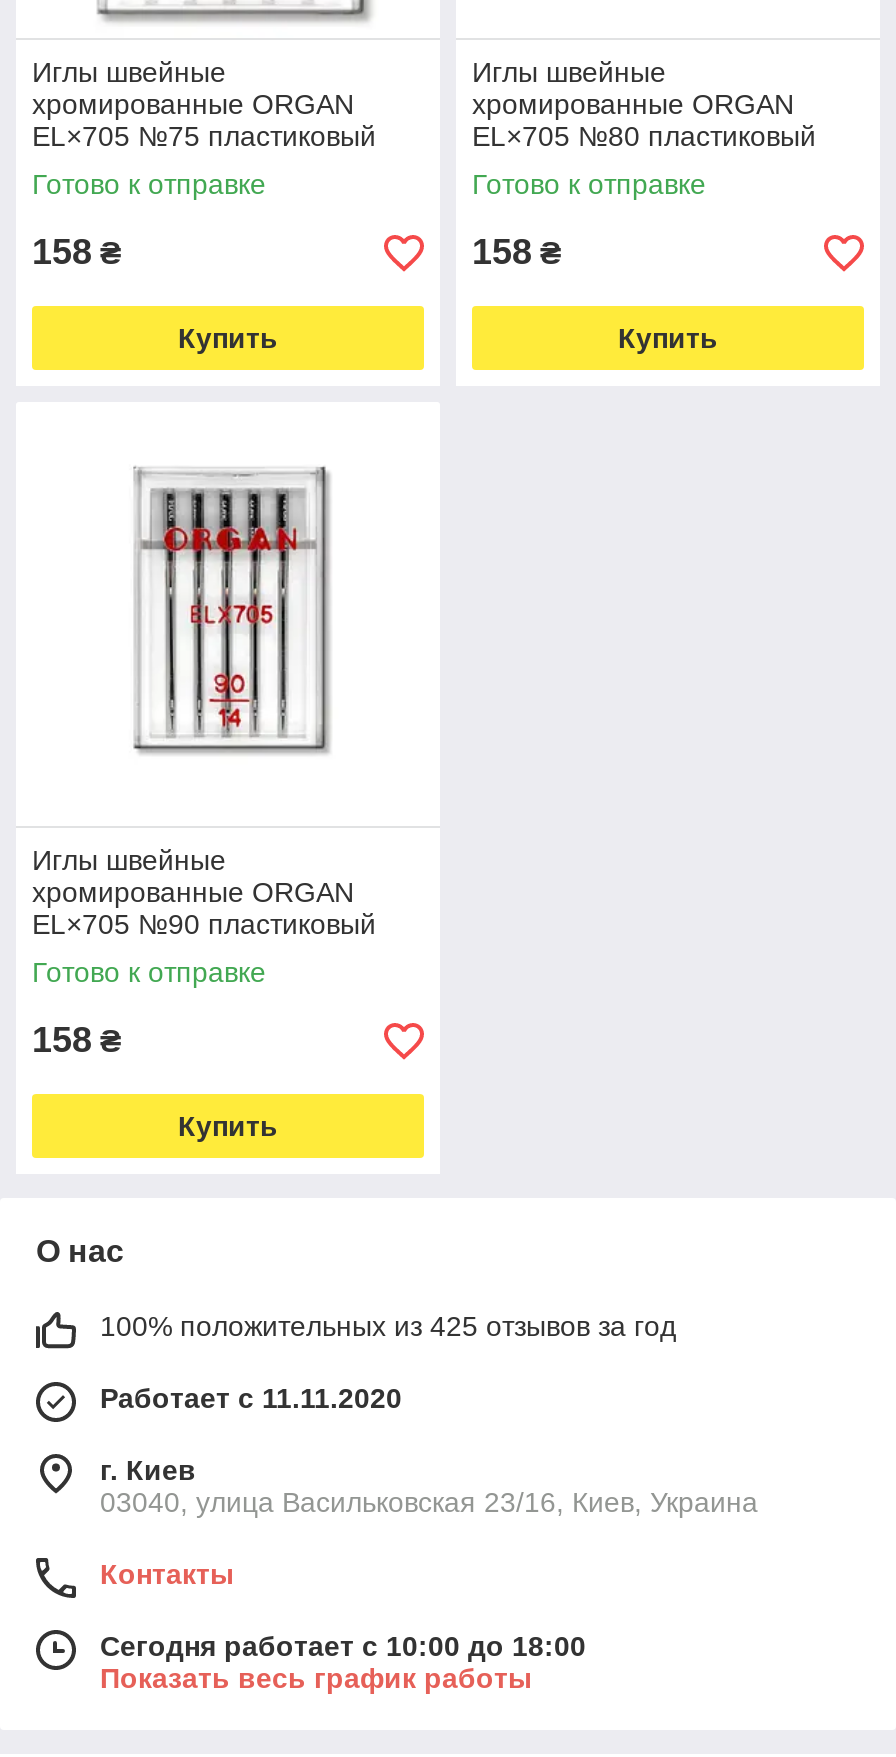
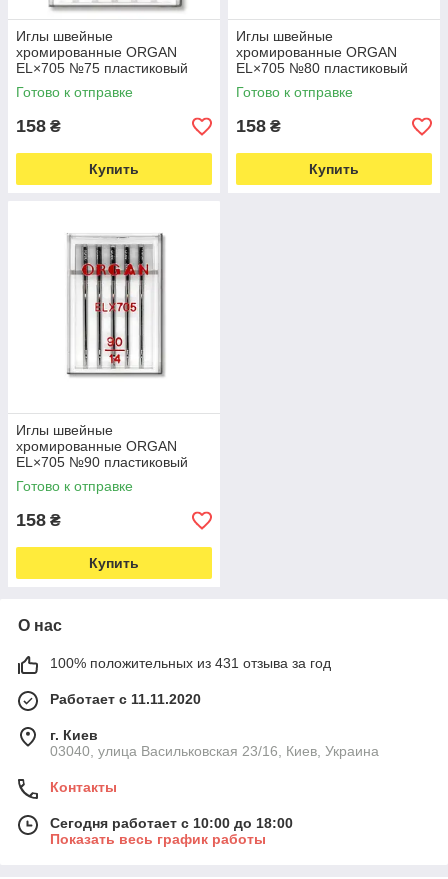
[100,1310,676,1342] 100% положительных из 425 отзывов за год -> [50,655,331,671] 100% положительных из 431 отзыва за год

